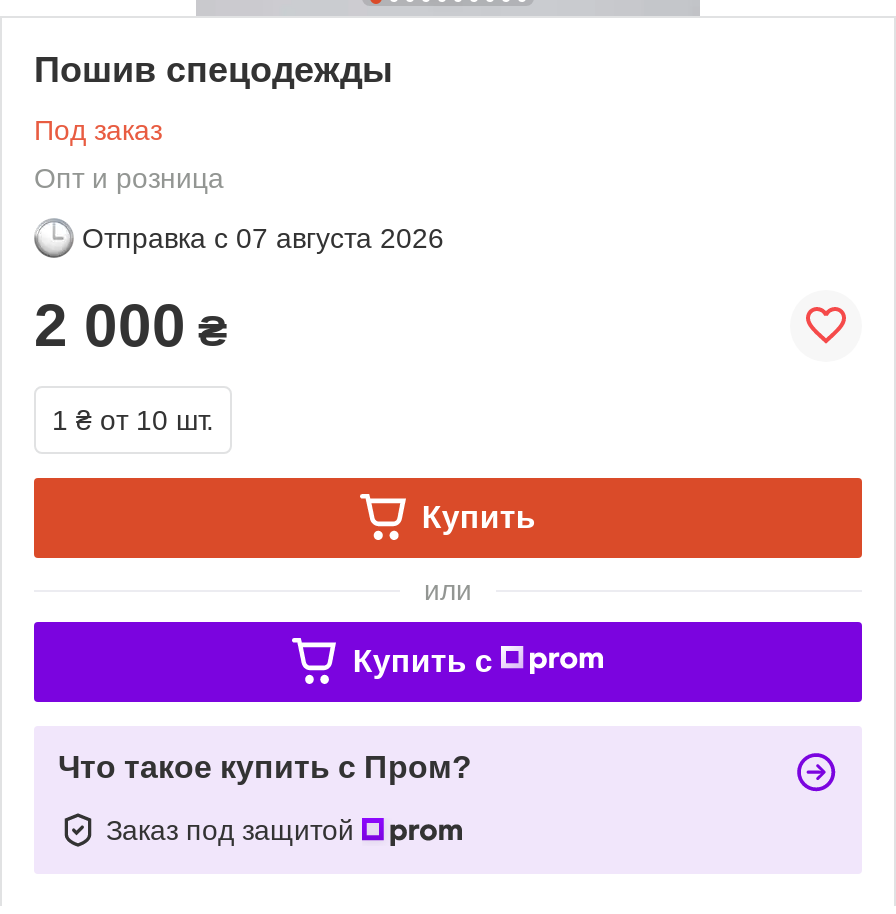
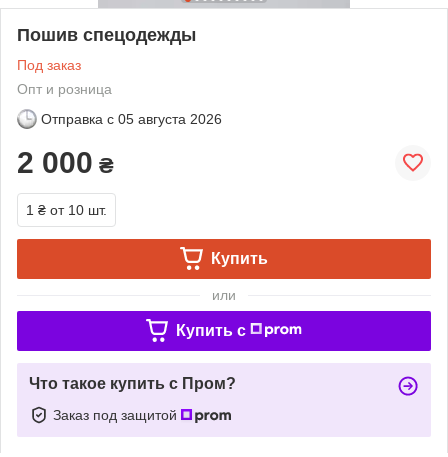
[82,222,444,254] Отправка с 07 августа 2026 -> [41,111,222,127] Отправка с 05 августа 2026

